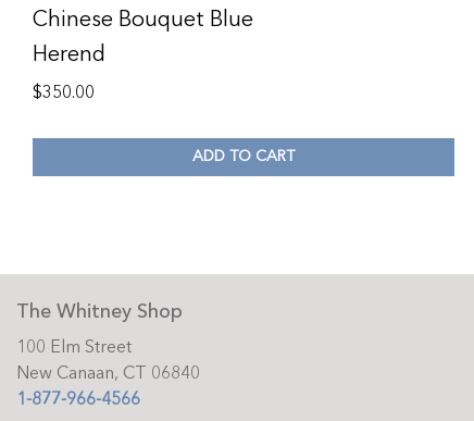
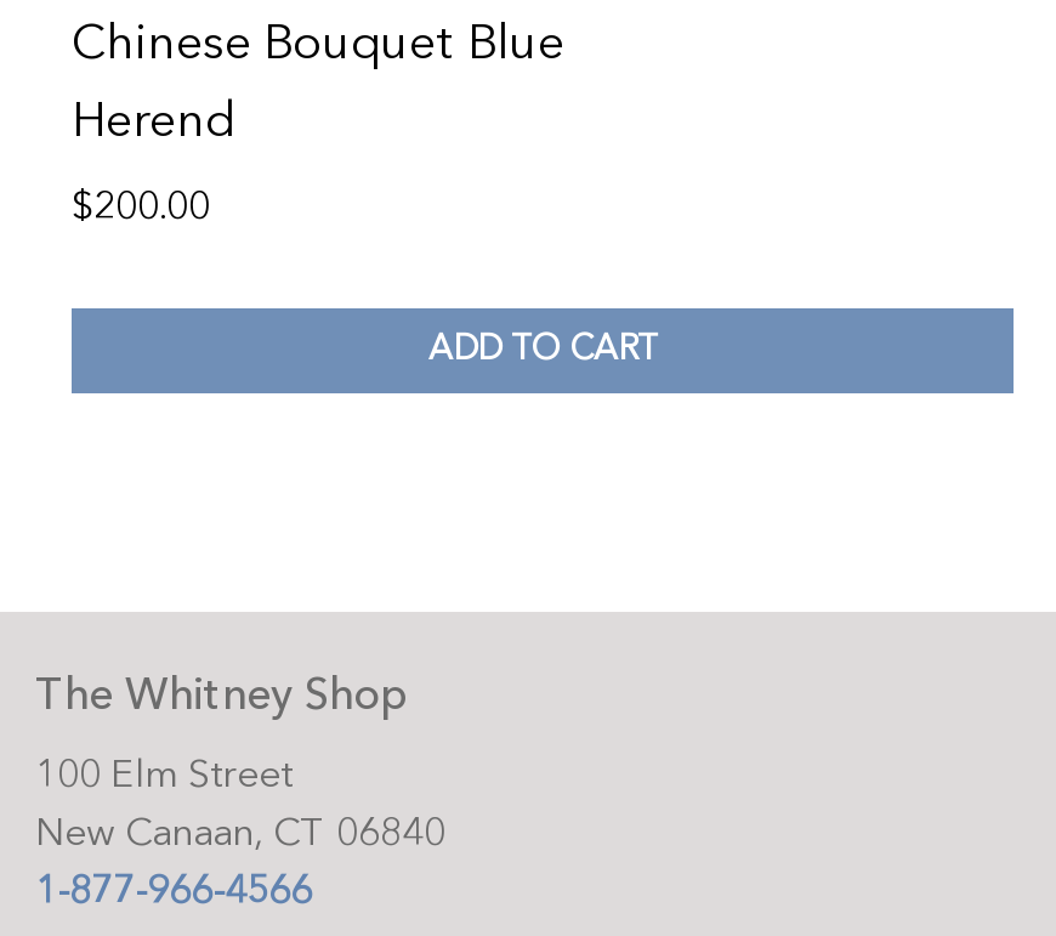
[33,80,95,104] $350.00 -> [72,179,210,232] $200.00

